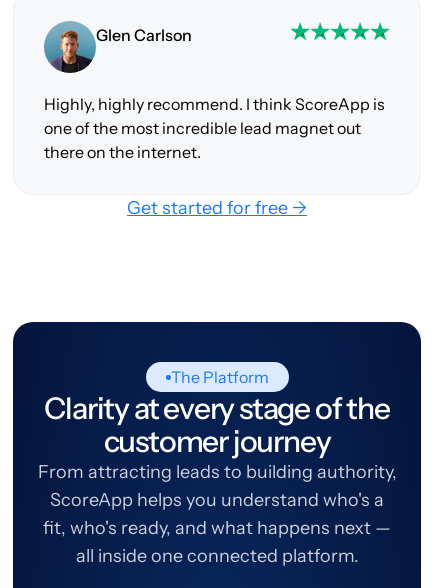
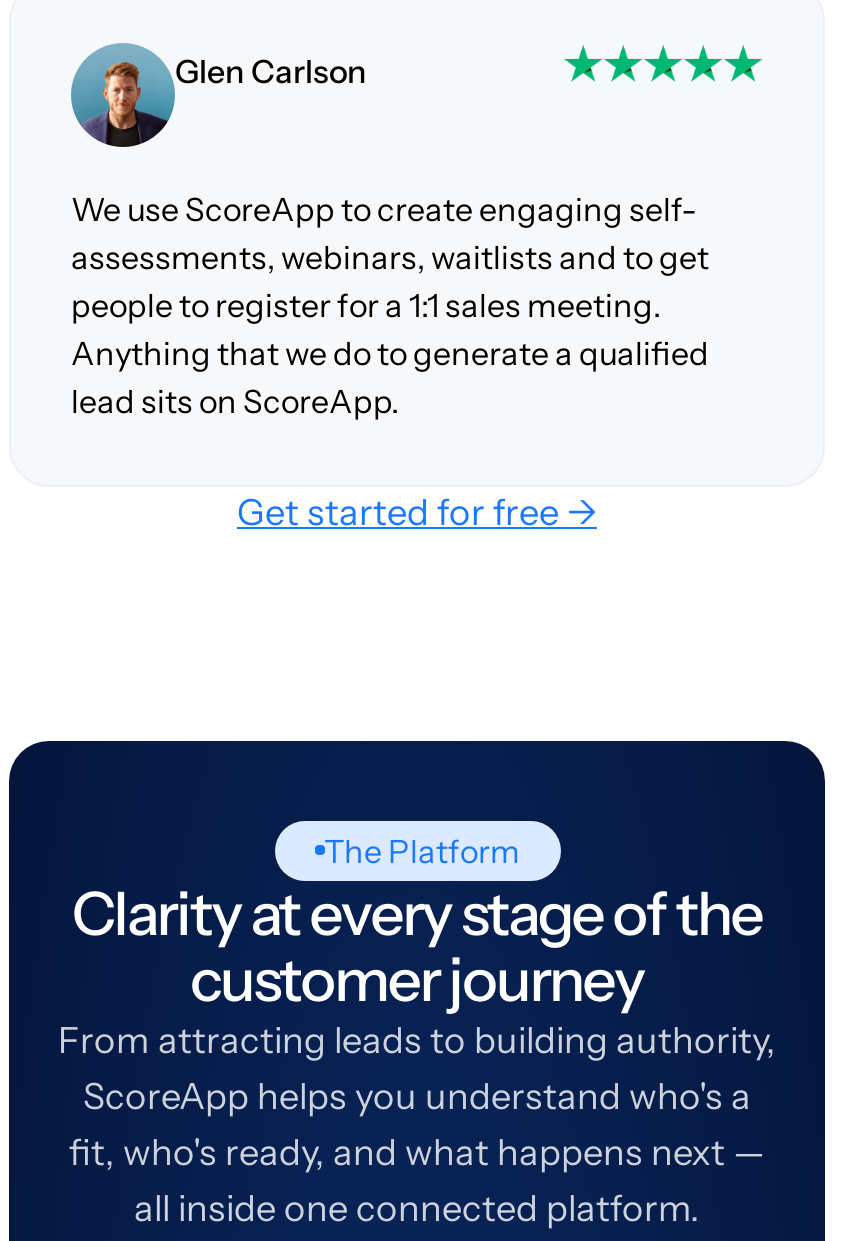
[44,94,385,162] Highly, highly recommend. I think ScoreApp is | one of the most incredible lead magnet out | there on the internet. -> [71,188,709,420] We use ScoreApp to create engaging self- | assessments, webinars, waitlists and to get | people to register for a 1:1 sales meeting. | Anything that we do to generate a qualified | lead sits on ScoreApp.

